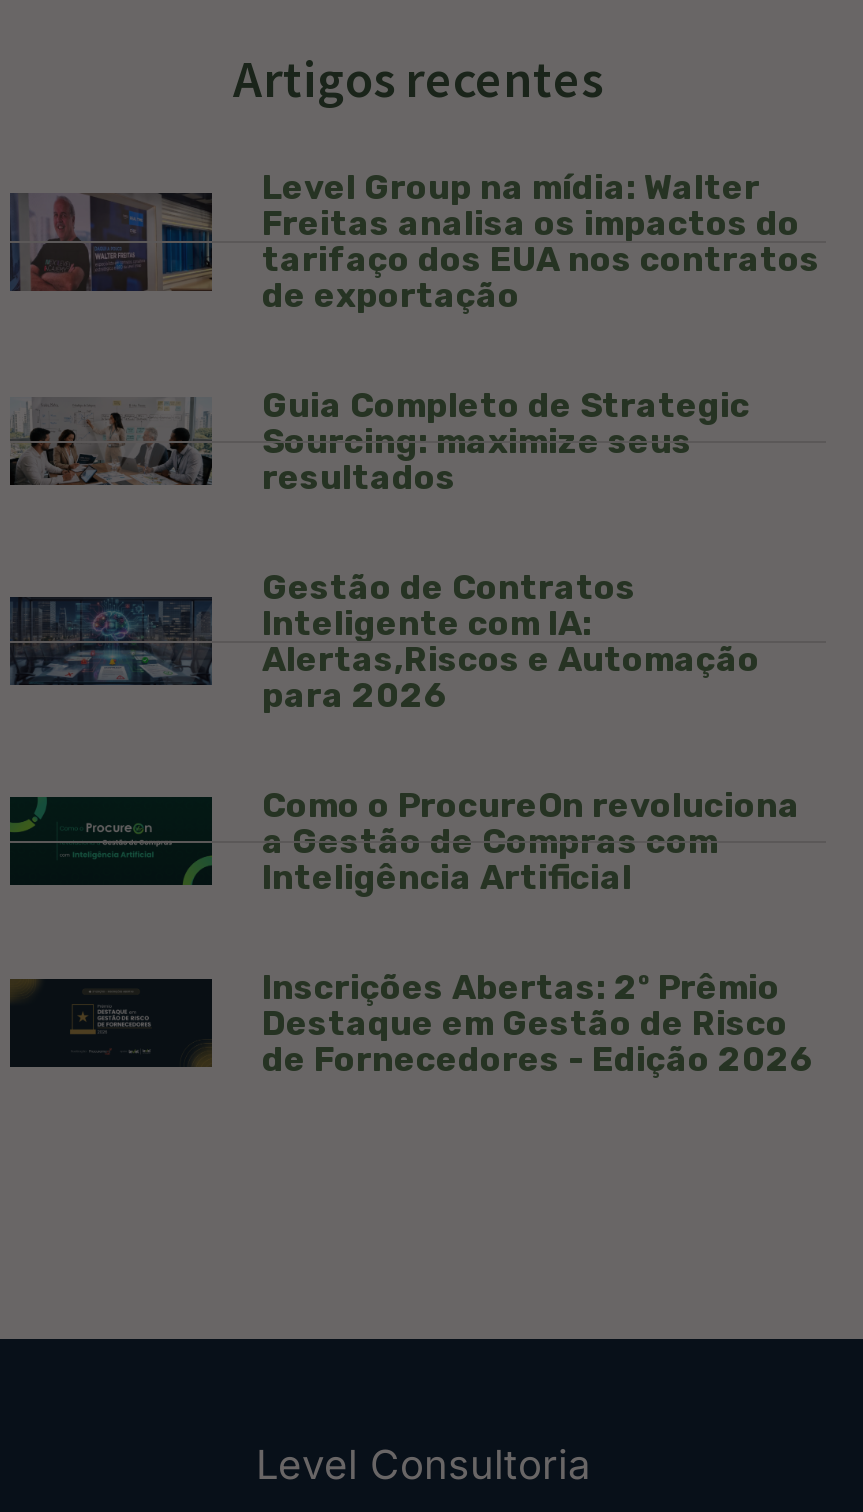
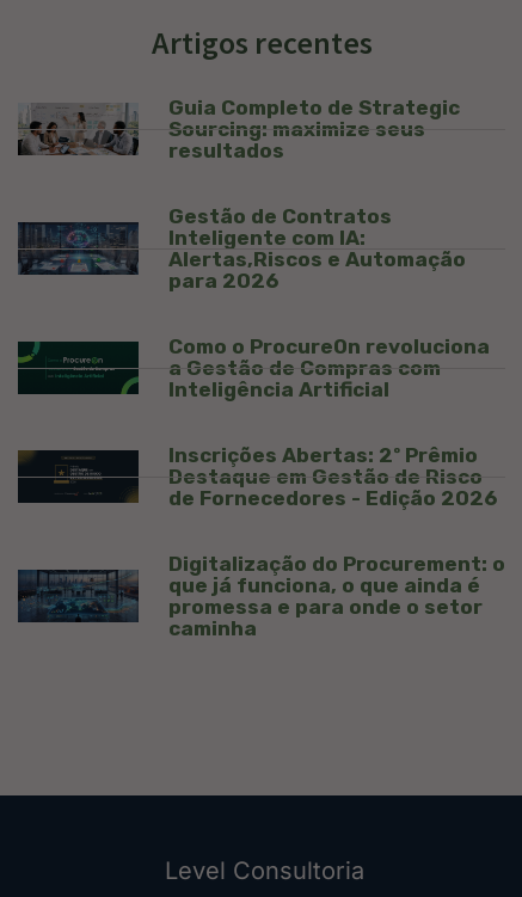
[8,168,820,316] [image] | Level Group na mídia: Walter | Freitas analisa os impactos do | tarifaço dos EUA nos contratos | de exportação -> none
moved [8,386,812,1080] -> [17,96,497,510]: [image] | Guia Completo de Strategic | Sourcing: maximize seus | ... | Destaque em Gestão de Risco | de Fornecedores - Edição 2026
none -> [17,552,505,641] [image] | Digitalização do Procurement: o | que já funciona, o que ainda é | promessa e para onde o setor | caminha

